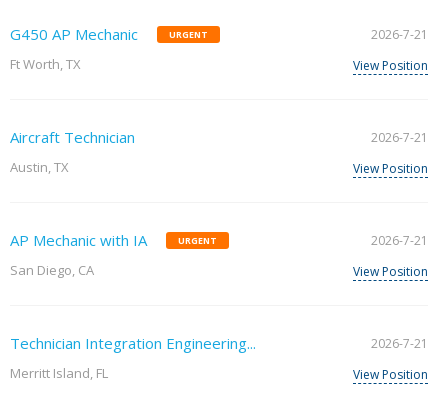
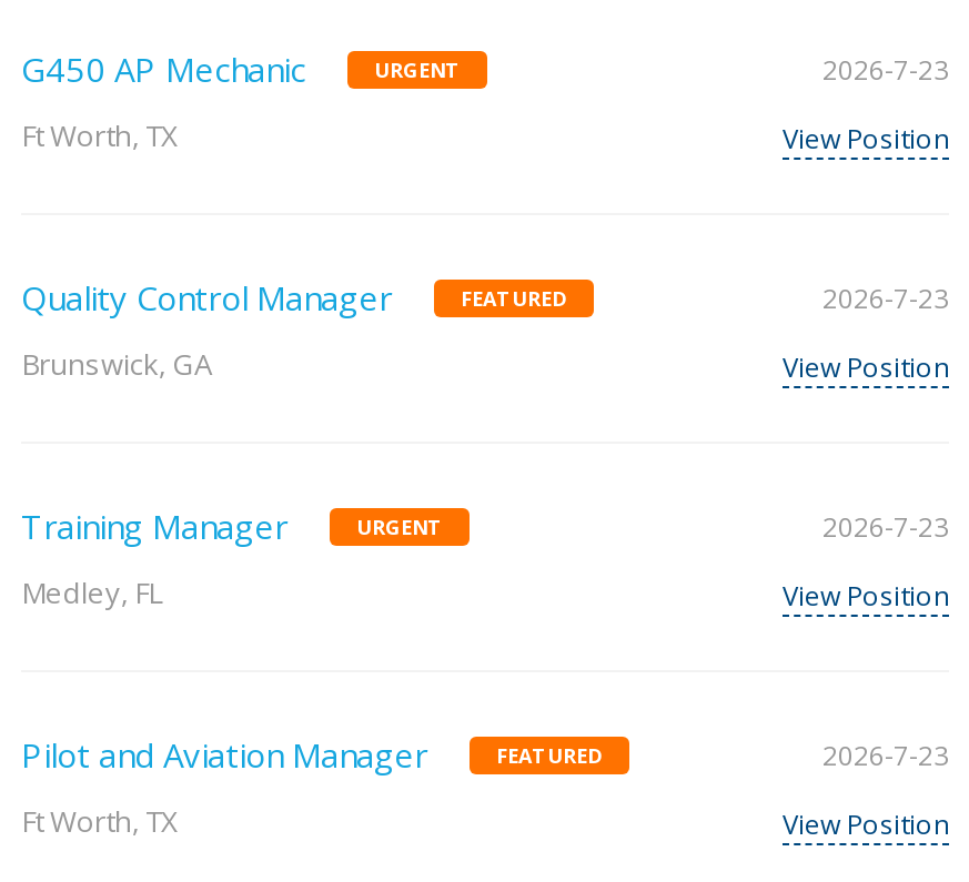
[371,26,428,43] 2026-7-21 -> [822,51,949,89] 2026-7-23
[10,127,135,147] Aircraft Technician -> [21,276,567,320] Quality Control Manager | FEATURED
[371,129,428,146] 2026-7-21 -> [822,280,949,318] 2026-7-23
[10,158,69,176] Austin, TX -> [21,344,212,384] Brunswick, GA
[10,230,147,250] AP Mechanic with IA -> [21,504,287,549] Training Manager
[371,232,428,249] 2026-7-21 -> [822,509,949,546] 2026-7-23
[10,261,94,279] San Diego, CA -> [21,573,161,613] Medley, FL
[10,333,256,353] Technician Integration Engineering... -> [21,733,603,777] Pilot and Aviation Manager | FEATURED
[371,335,428,352] 2026-7-21 -> [822,737,949,775] 2026-7-23
[10,364,108,382] Merritt Island, FL -> [21,801,179,841] Ft Worth, TX

